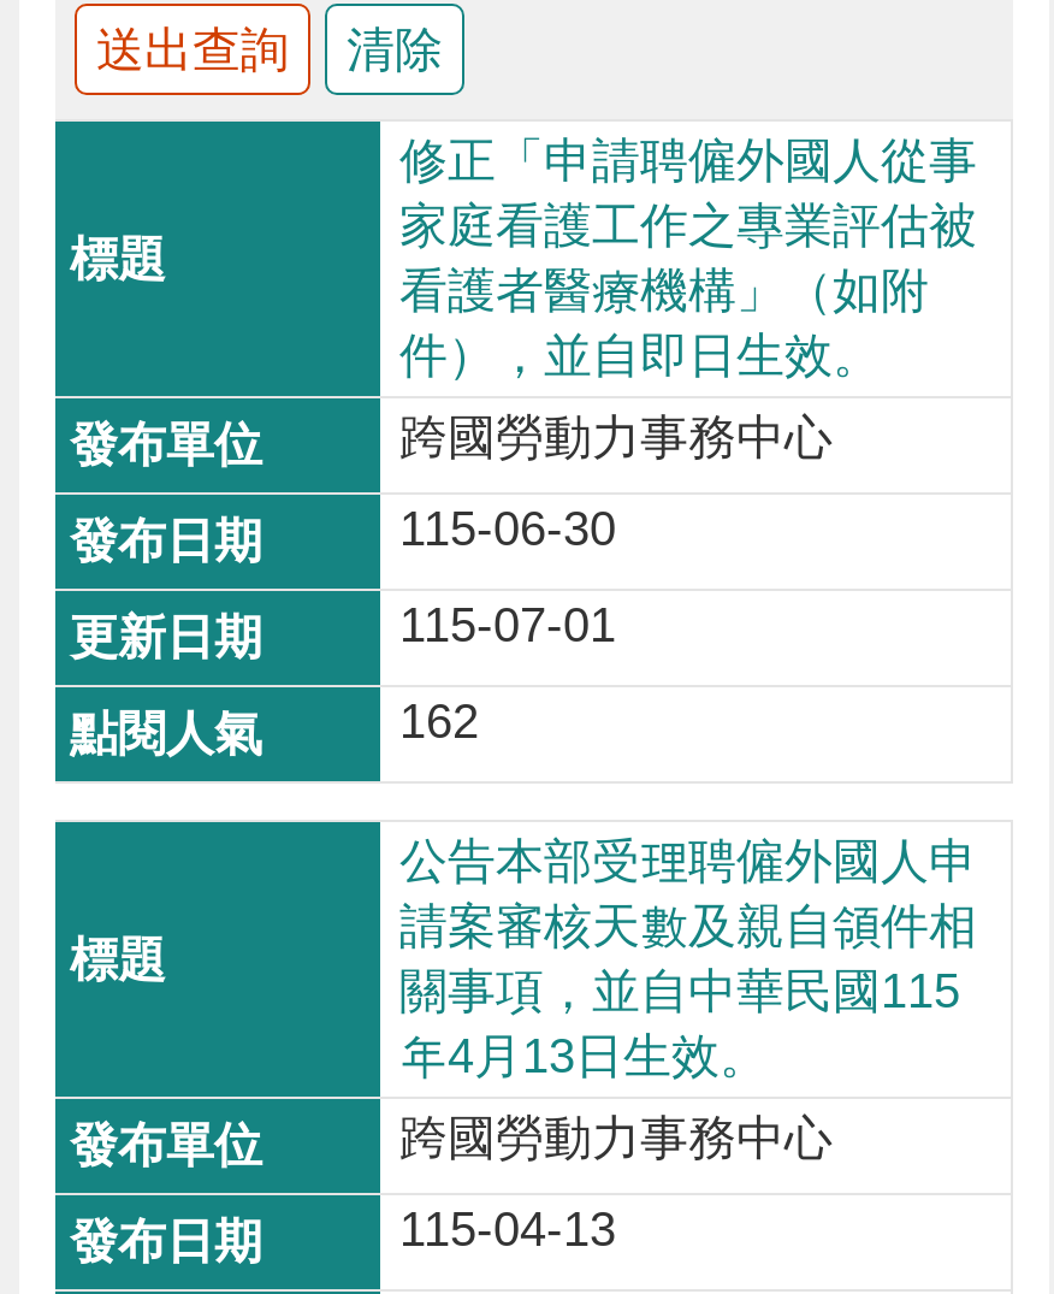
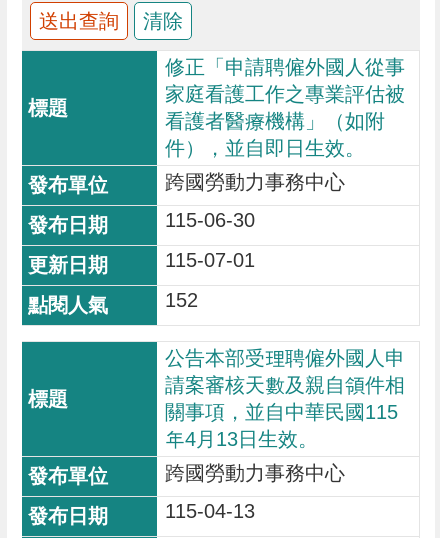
[399,695,479,748] 162 -> [165,289,198,311] 152

